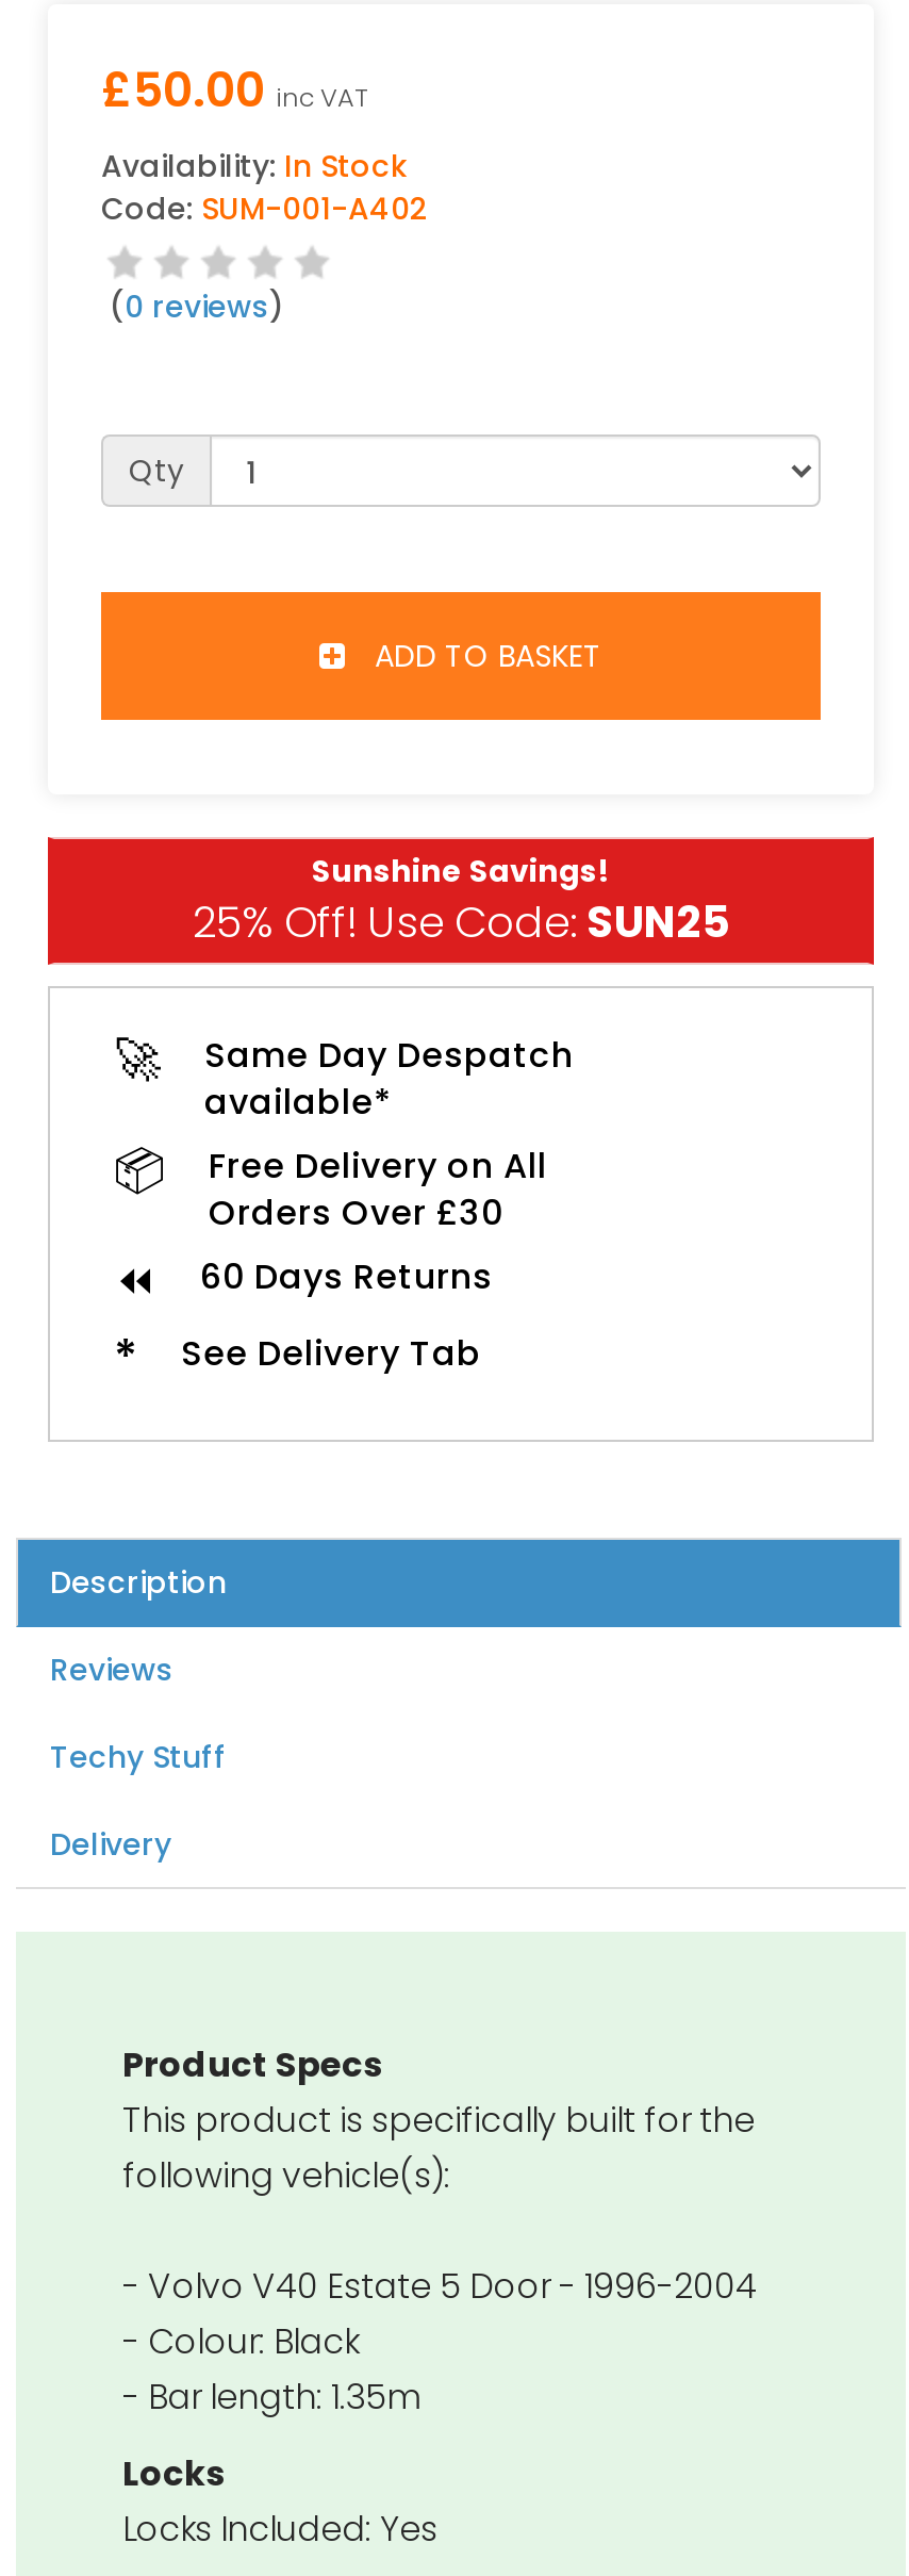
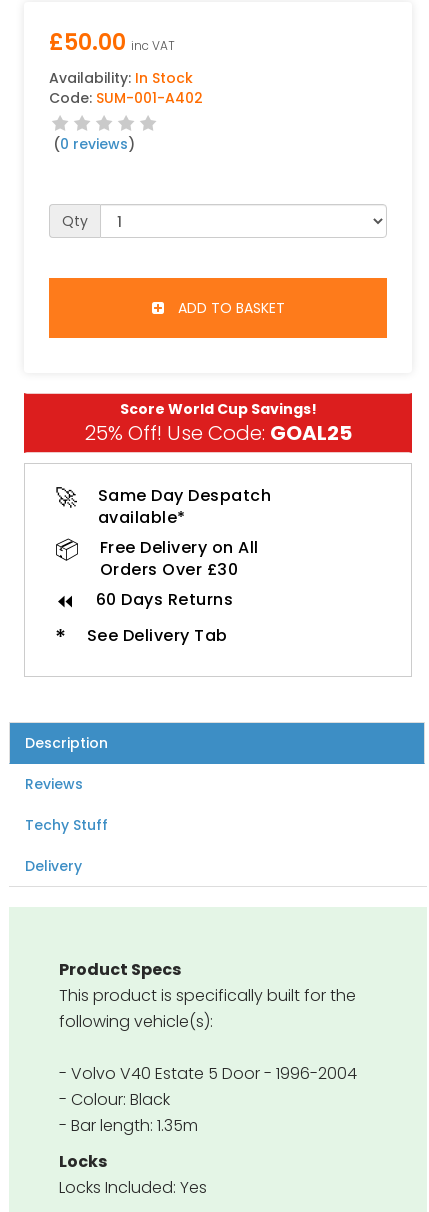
[193,849,729,952] Sunshine Savings! | 25% Off! Use Code: SUN25 -> [84,399,351,447] Score World Cup Savings! | 25% Off! Use Code: GOAL25

